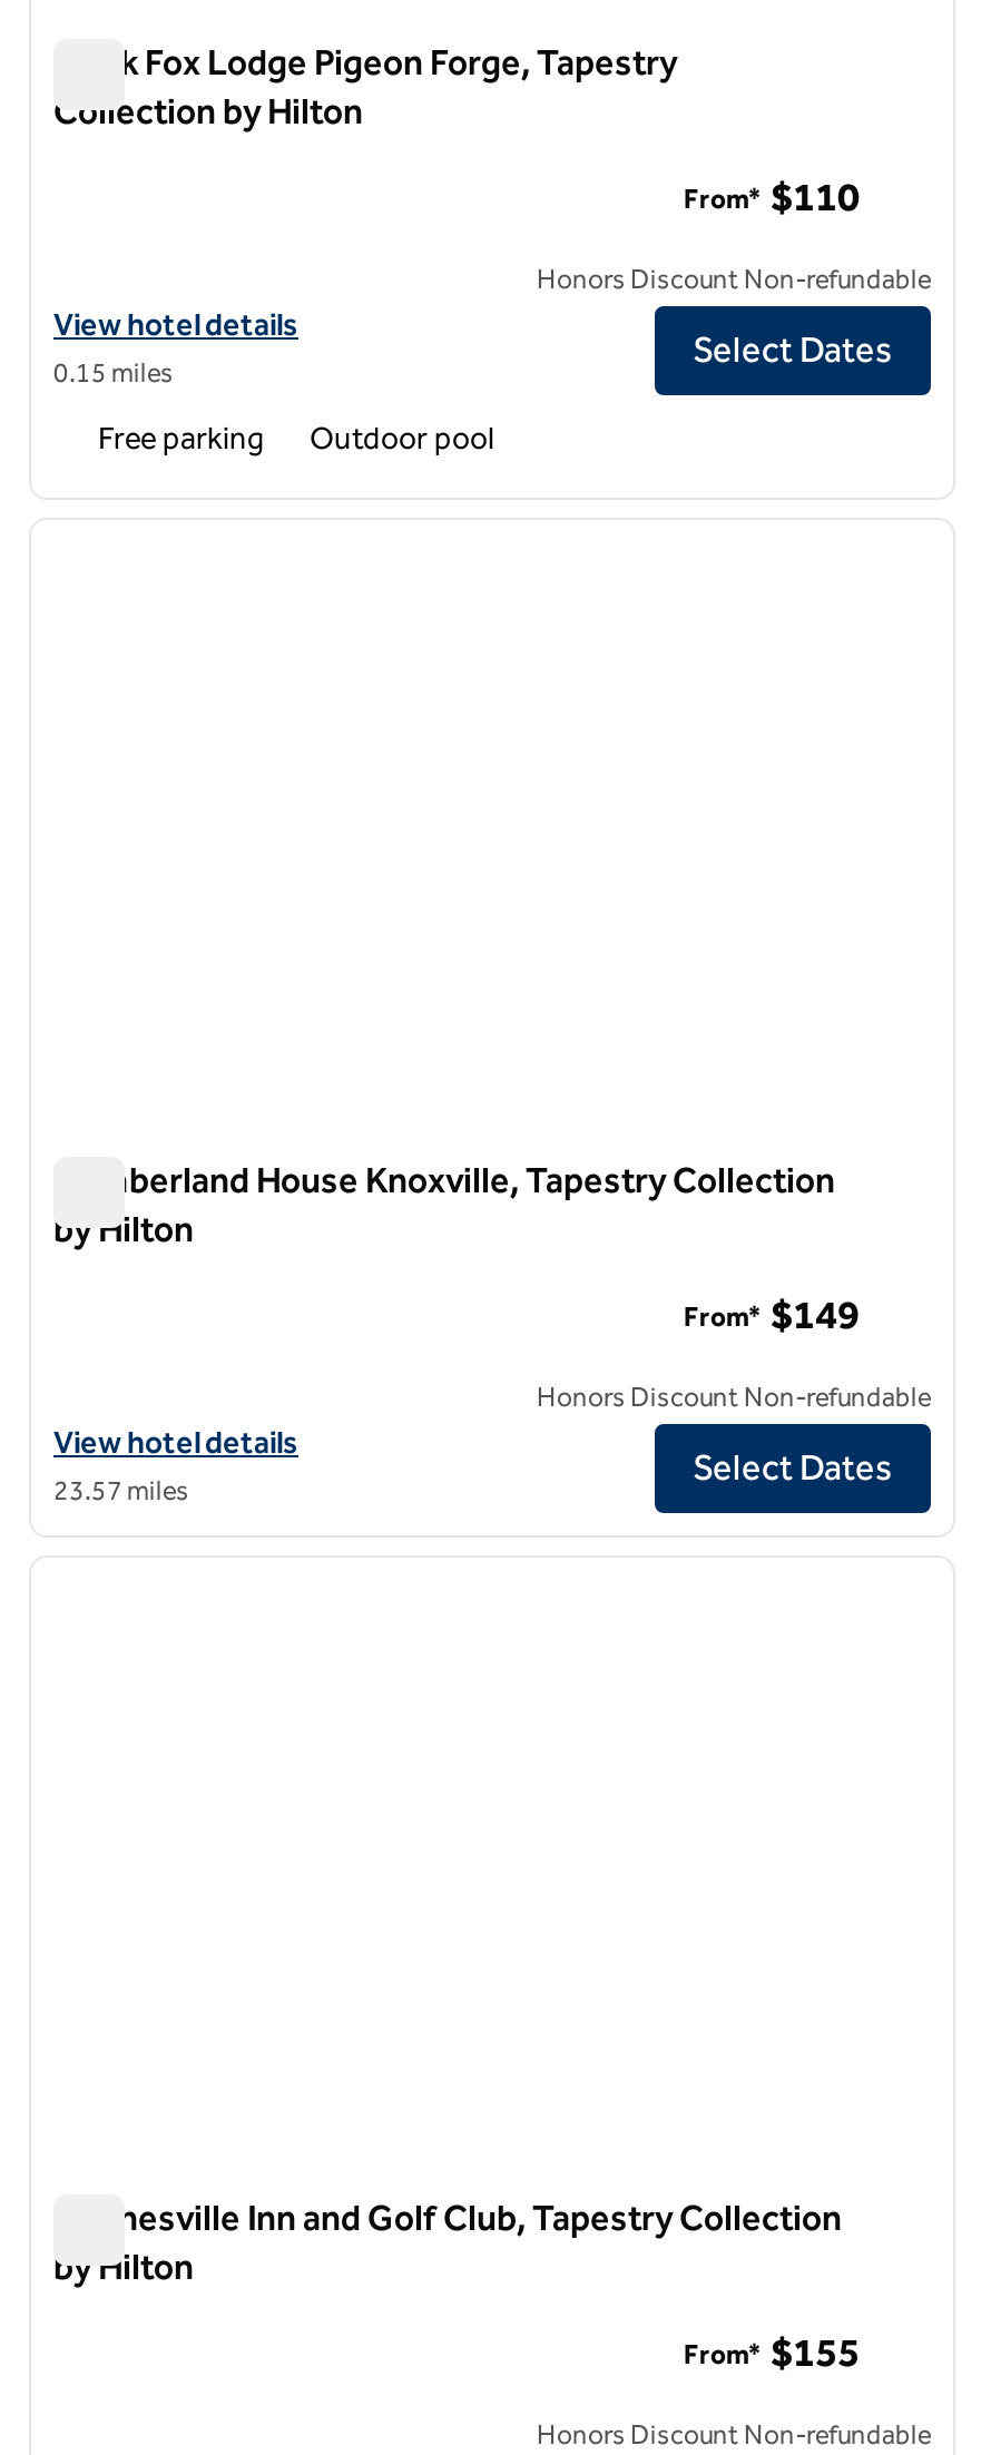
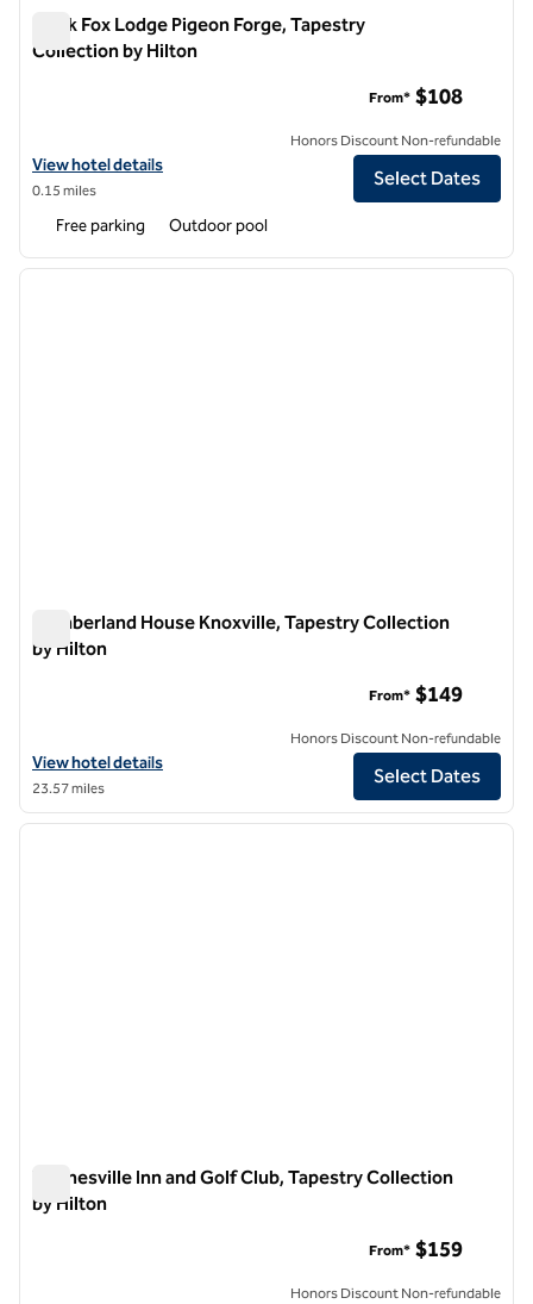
[684,174,860,223] From* $110 -> [369,84,463,110] From* $108
[684,2329,860,2378] From* $155 -> [369,1237,463,1263] From* $159

